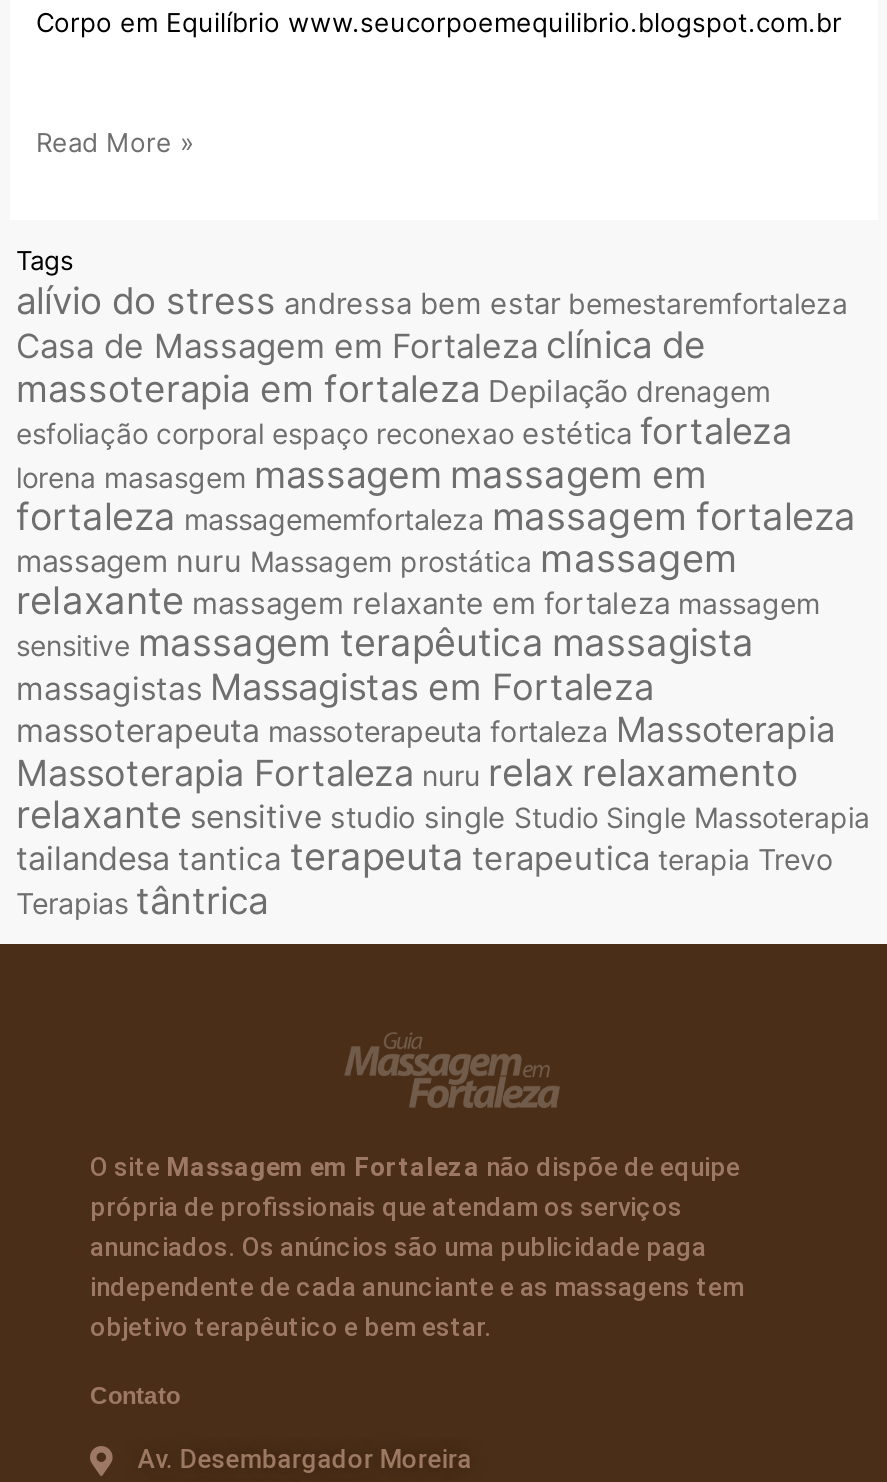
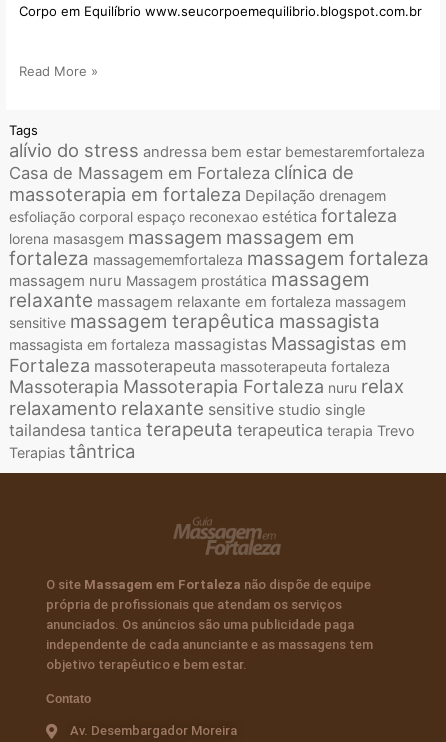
[16,665,870,839] massagistas Massagistas em Fortaleza | massoterapeuta massoterapeuta fortaleza Massoterapia | Massoterapia Fortaleza nuru relax relaxamento | relaxante sensitive studio single Studio Single Massoterapia -> [9,332,407,420] massagista em fortaleza massagistas Massagistas em | Fortaleza massoterapeuta massoterapeuta fortaleza | Massoterapia Massoterapia Fortaleza nuru relax | relaxamento relaxante sensitive studio single

